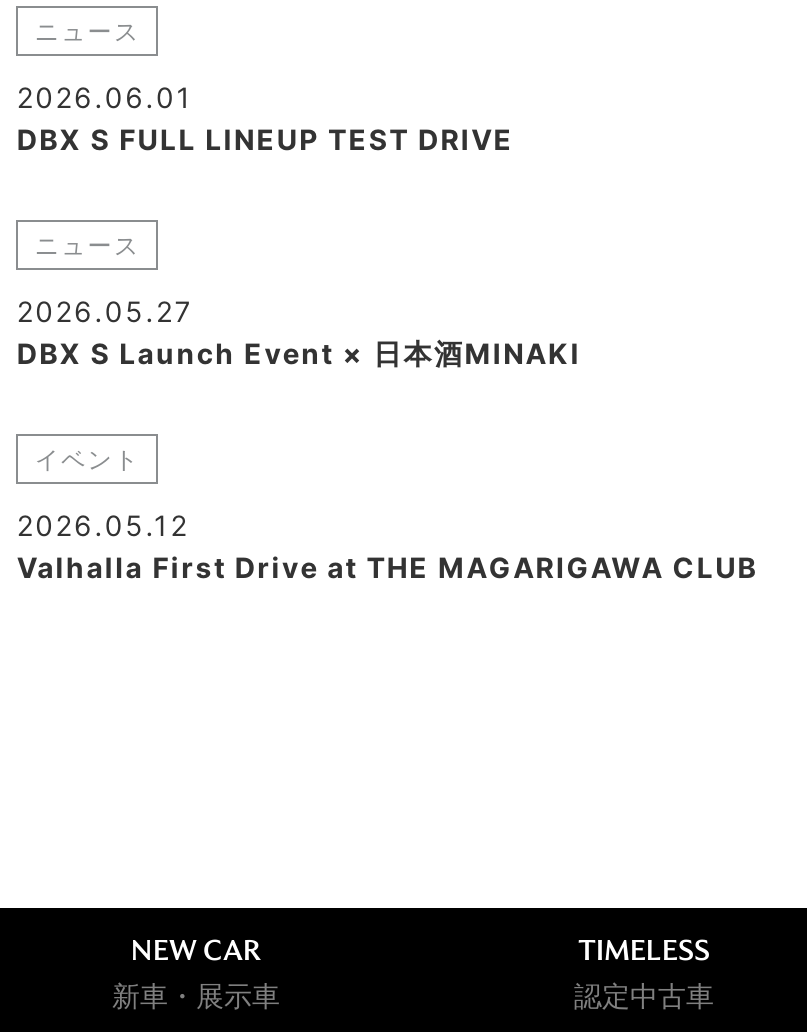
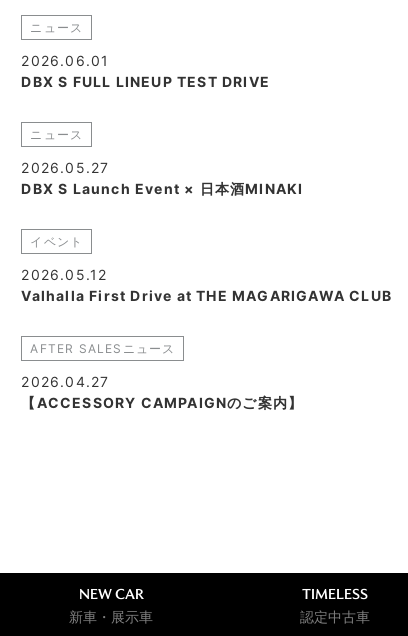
none -> [21,341,303,411] AFTER SALESニュース | 2026.04.27 | 【ACCESSORY CAMPAIGNのご案内】

